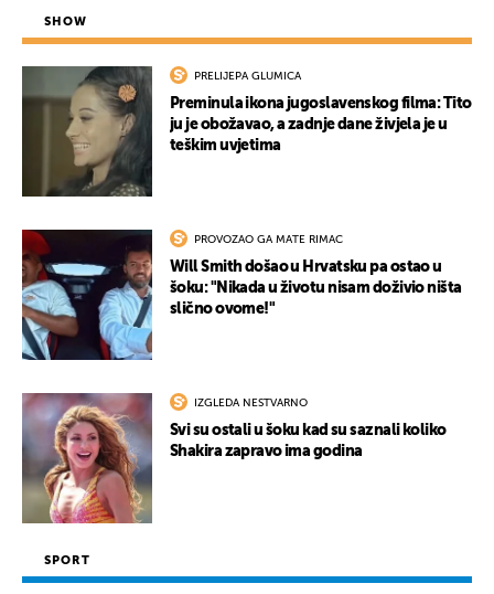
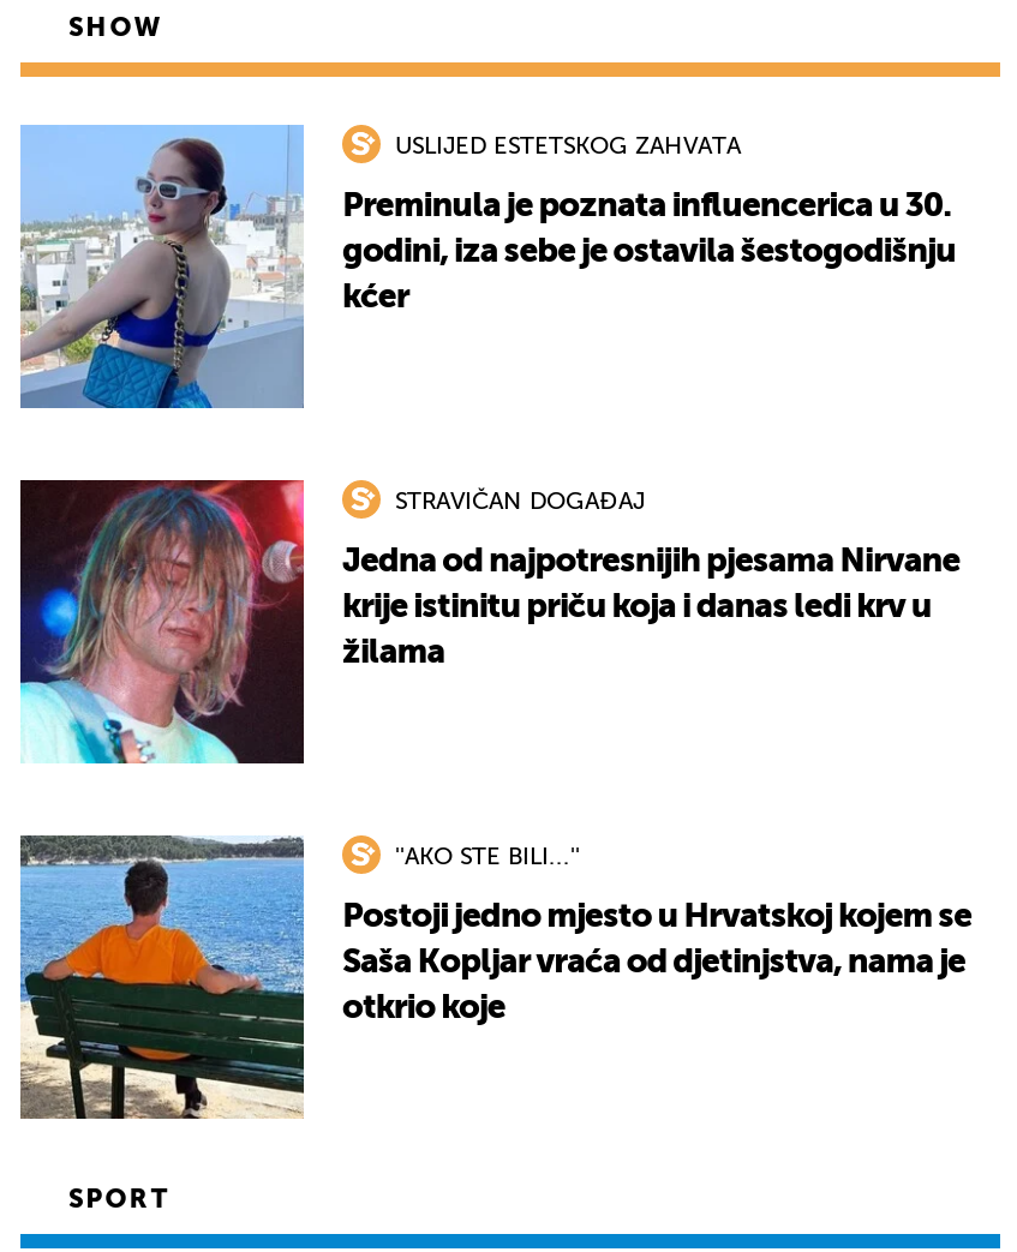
[21,65,471,198] [image] | Preminula ikona jugoslavenskog filma: Tito | ju je obožavao, a zadnje dane živjela je u | teškim uvjetima -> [18,125,956,411] [image] | Preminula je poznata influencerica u 30. | godini, iza sebe je ostavila šestogodišnju | kćer
[194,71,301,82] PRELIJEPA GLUMICA -> [395,135,741,159] USLIJED ESTETSKOG ZAHVATA
[21,229,461,361] [image] | Will Smith došao u Hrvatsku pa ostao u | šoku: "Nikada u životu nisam doživio ništa | slično ovome!" -> [18,478,960,766] [image] | Jedna od najpotresnijih pjesama Nirvane | krije istinitu priču koja i danas ledi krv u | žilama
[194,234,343,245] PROVOZAO GA MATE RIMAC -> [395,490,645,514] STRAVIČAN DOGAĐAJ
[21,392,446,524] [image] | Svi su ostali u šoku kad su saznali koliko | Shakira zapravo ima godina -> [18,835,971,1121] [image] | Postoji jedno mjesto u Hrvatskoj kojem se | Saša Kopljar vraća od djetinjstva, nama je | otkrio koje
[194,398,308,409] IZGLEDA NESTVARNO -> [395,846,580,870] ''AKO STE BILI...''

